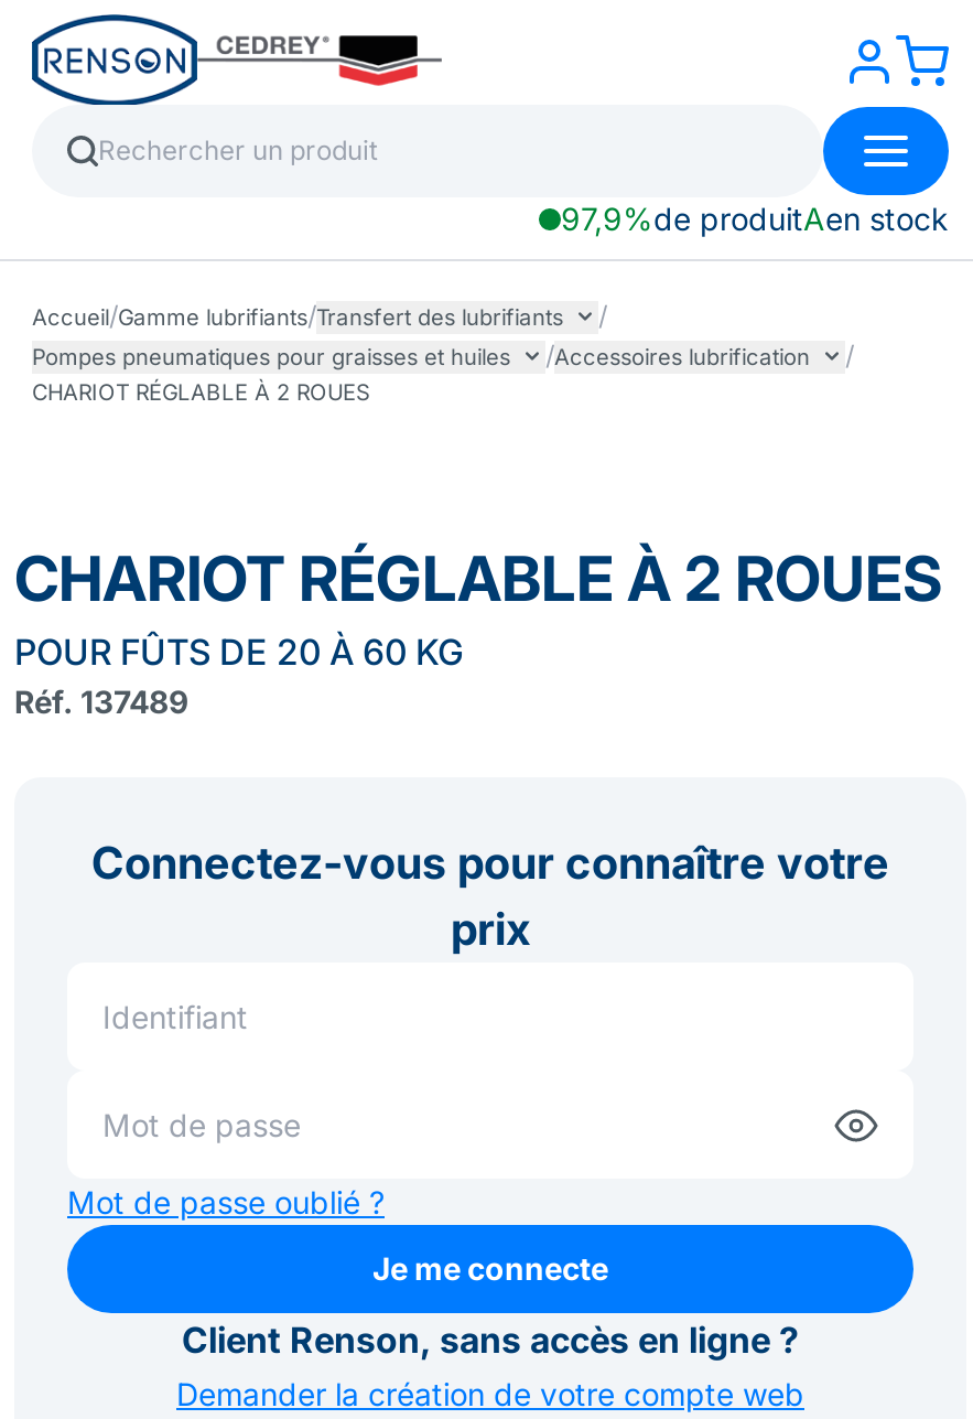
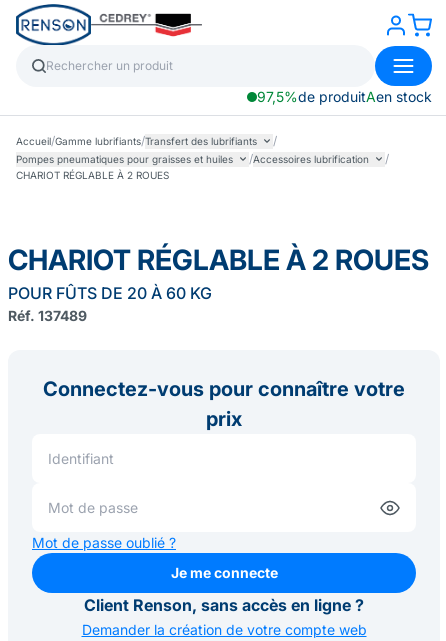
[561,200,949,237] 97,9%de produitAen stock -> [257,88,432,105] 97,5%de produitAen stock

